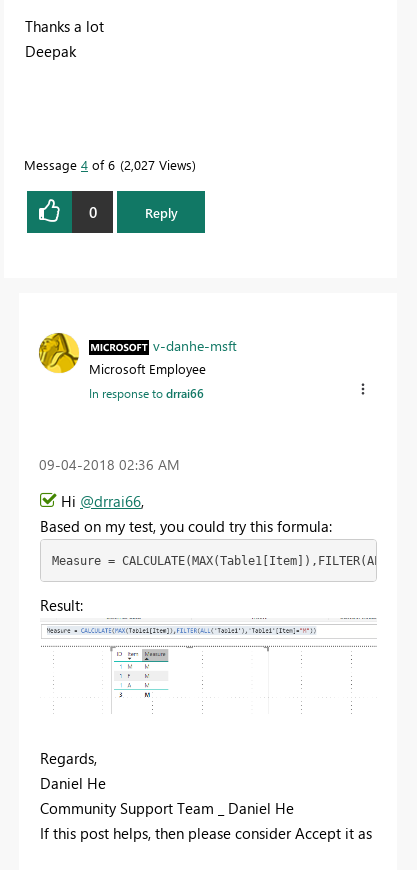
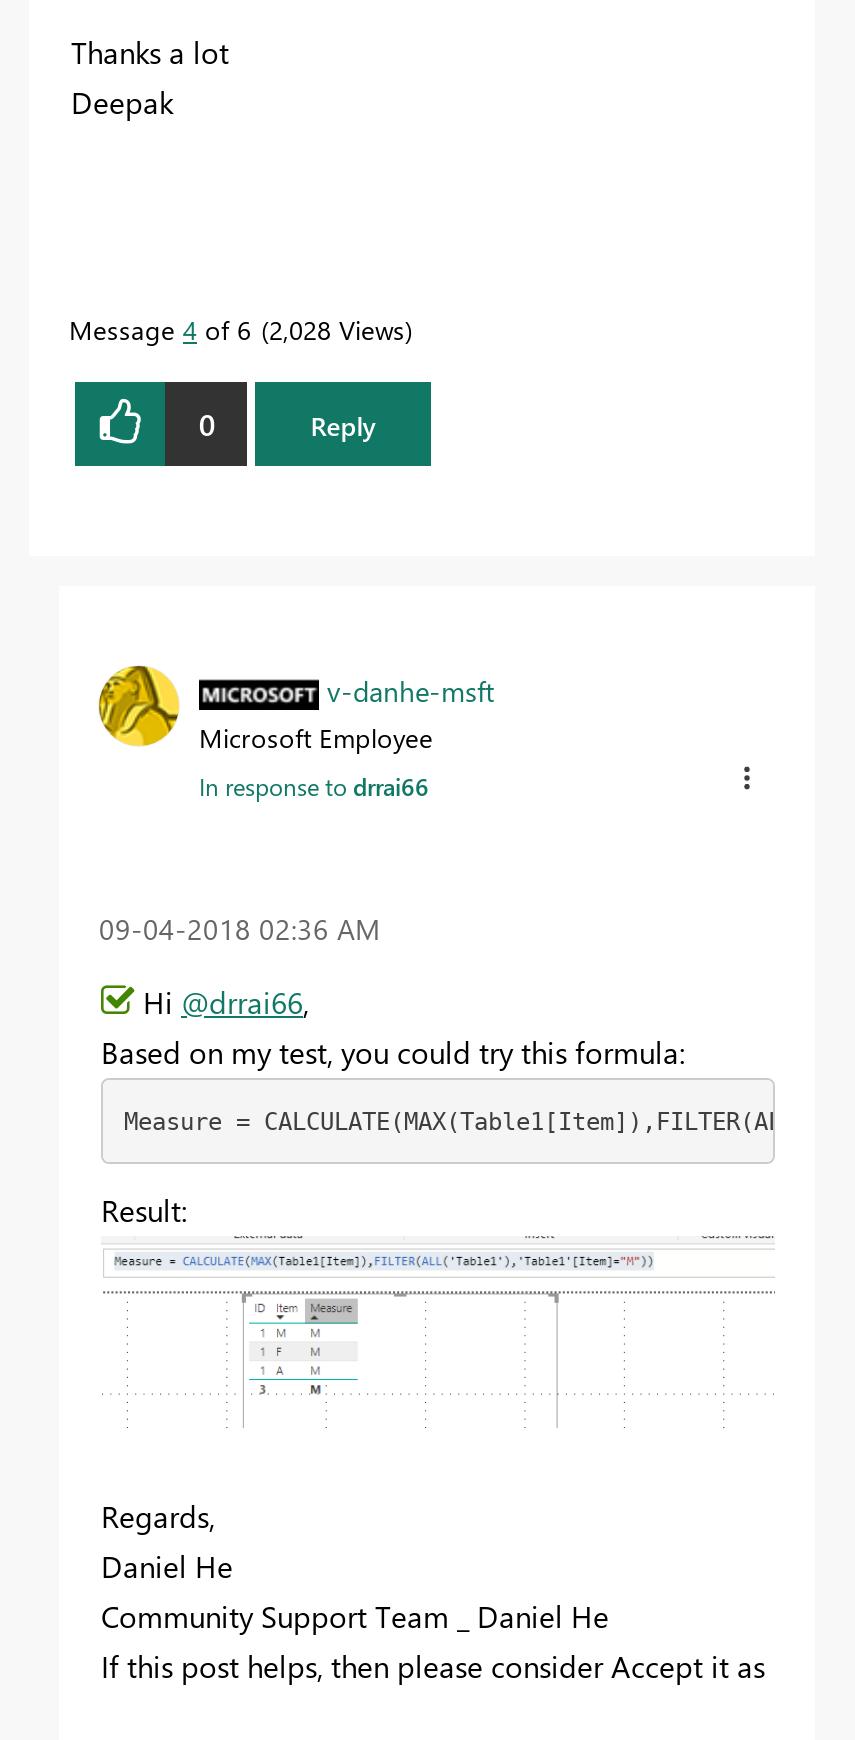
[24,156,192,173] Message 4 of 6 2,027 Views -> [69,312,405,346] Message 4 of 6 2,028 Views

